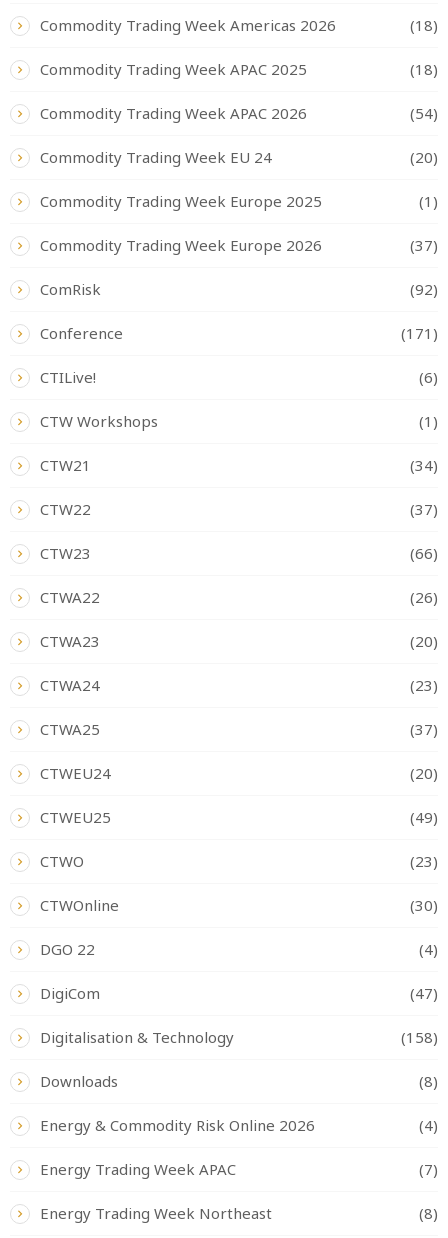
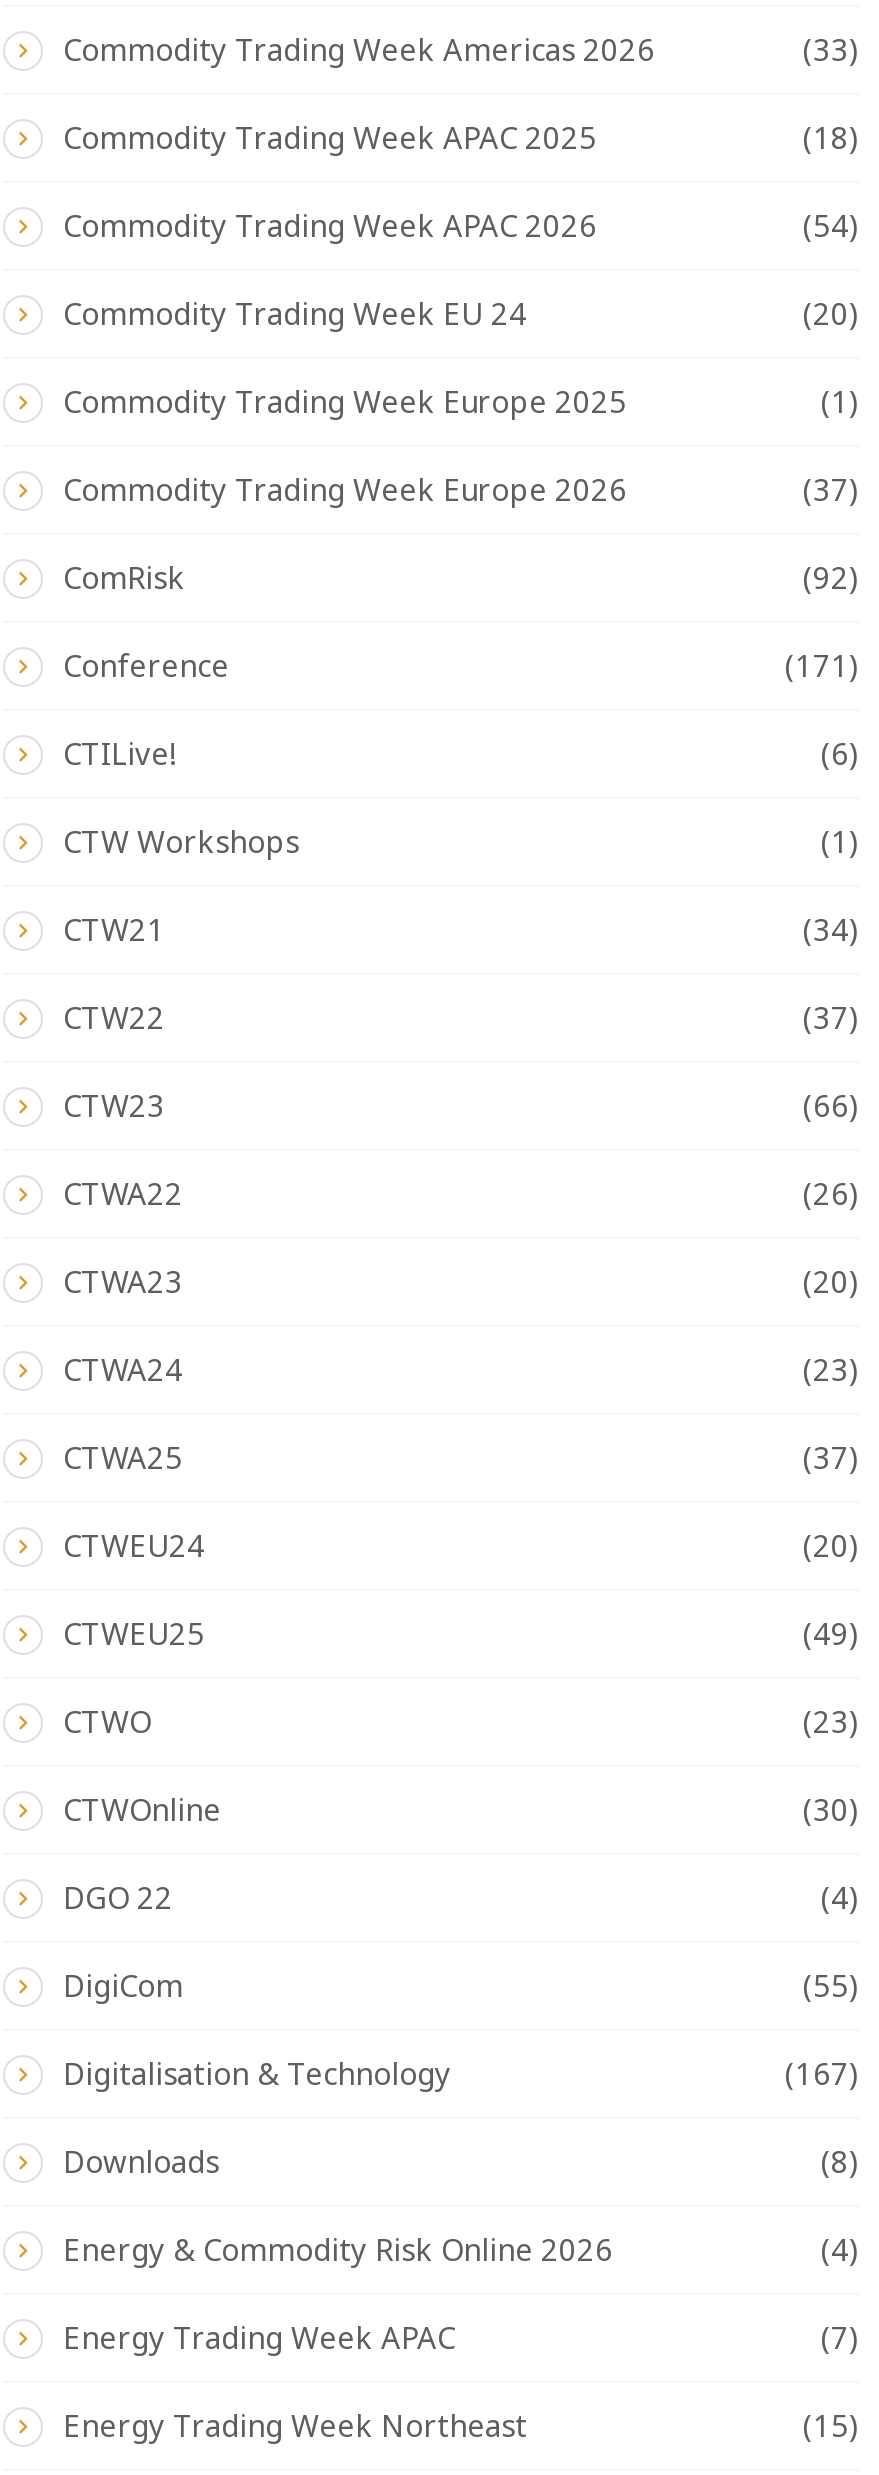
[410,15,438,35] (18) -> [803,30,859,70] (33)
[410,983,438,1003] (47) -> [803,1966,859,2006] (55)
[401,1027,438,1047] (158) -> [785,2054,859,2094] (167)
[419,1203,438,1223] (8) -> [803,2406,859,2446] (15)

